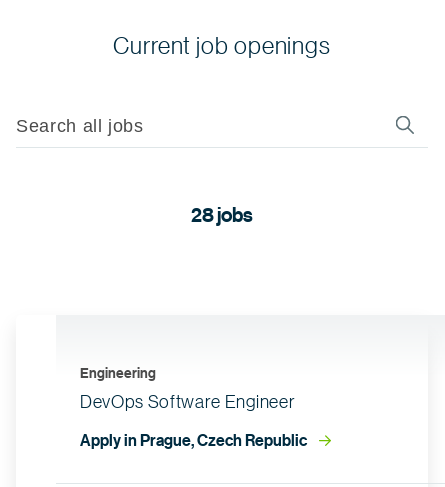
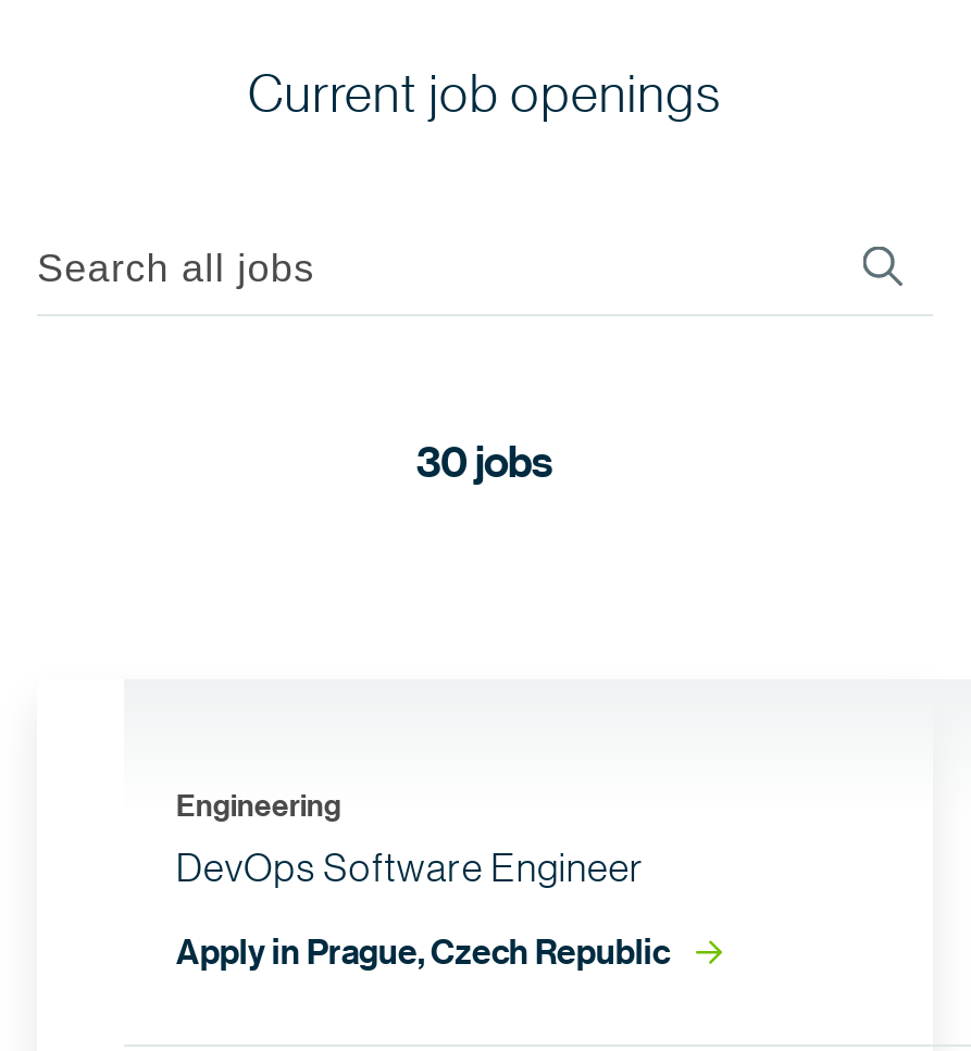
[191,201,253,228] 28 jobs -> [416,431,553,490] 30 jobs

